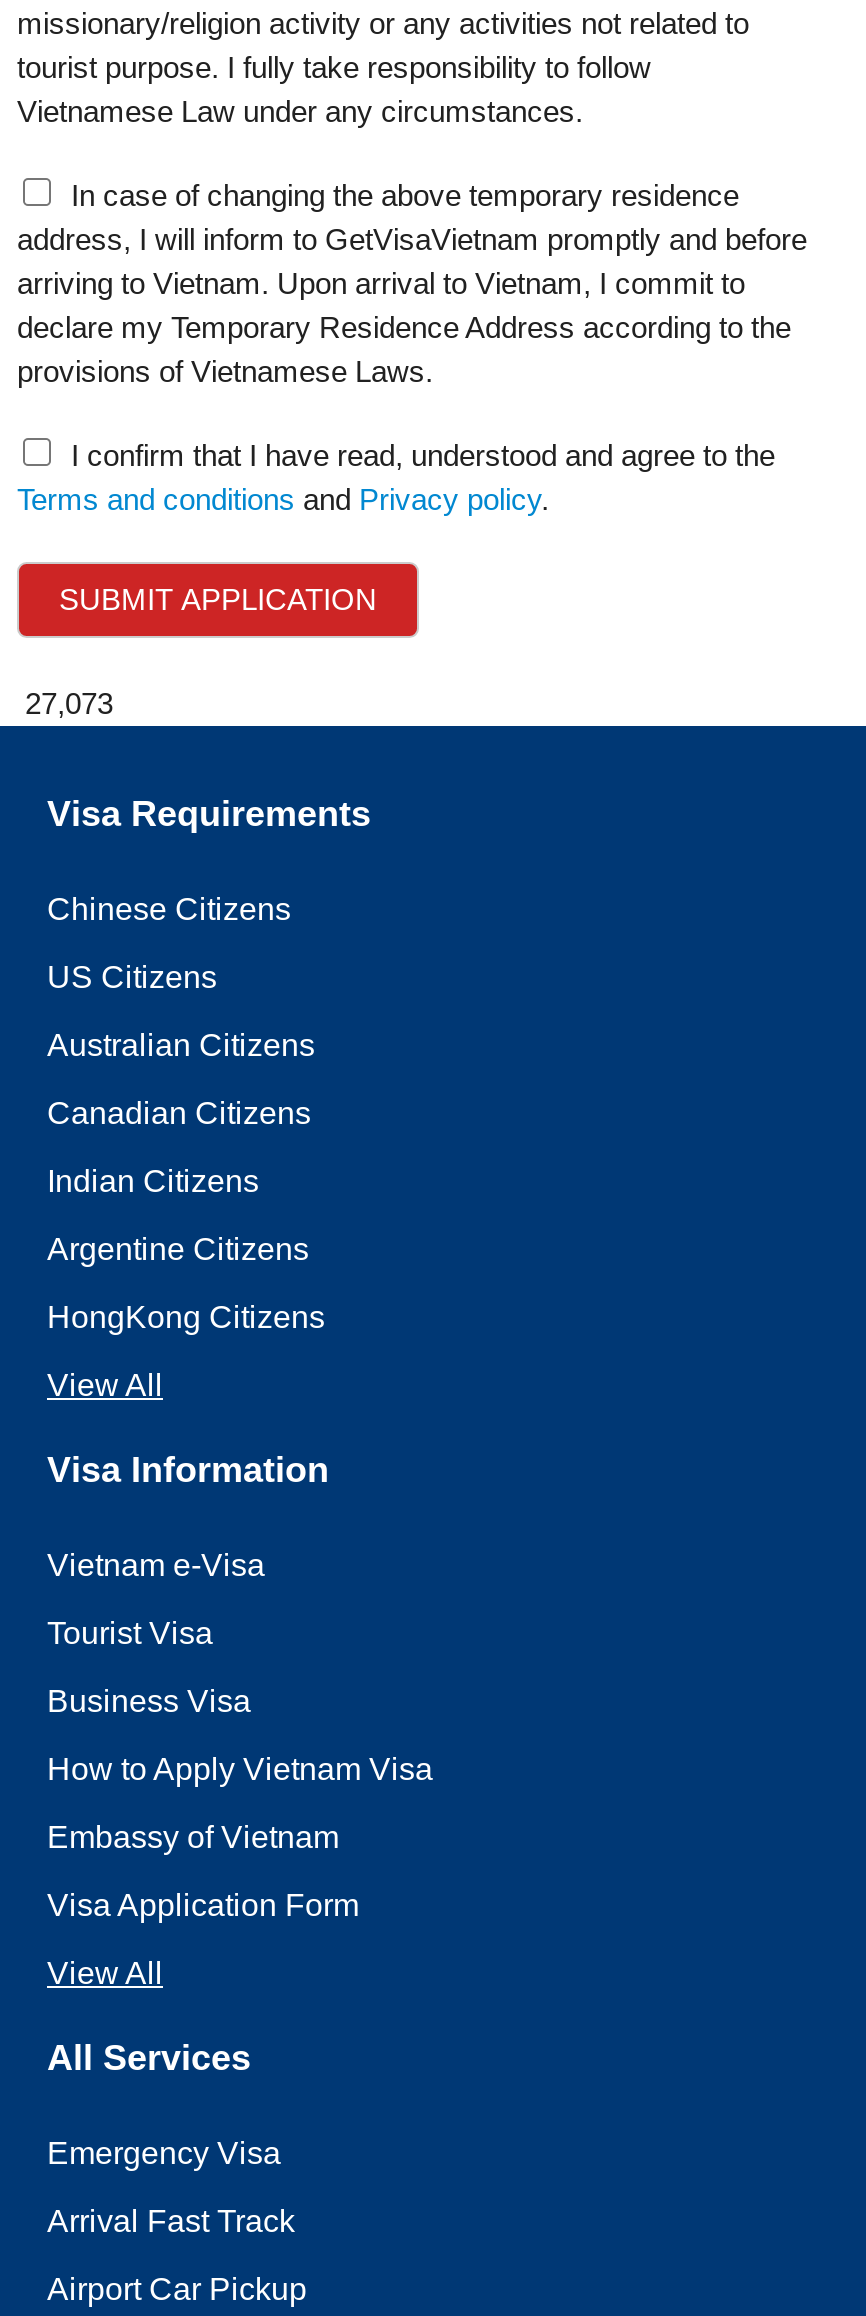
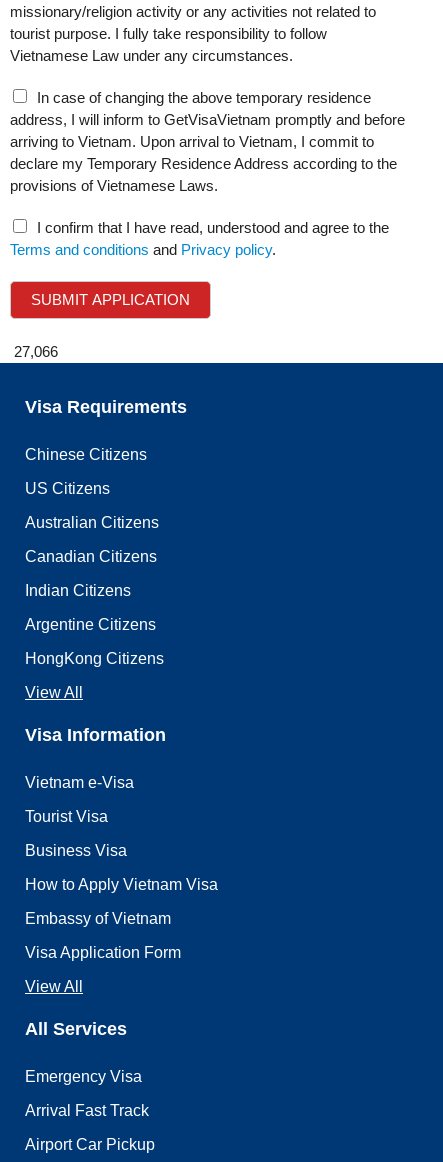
[25,687,113,721] 27,073 -> [14,343,58,360] 27,066

